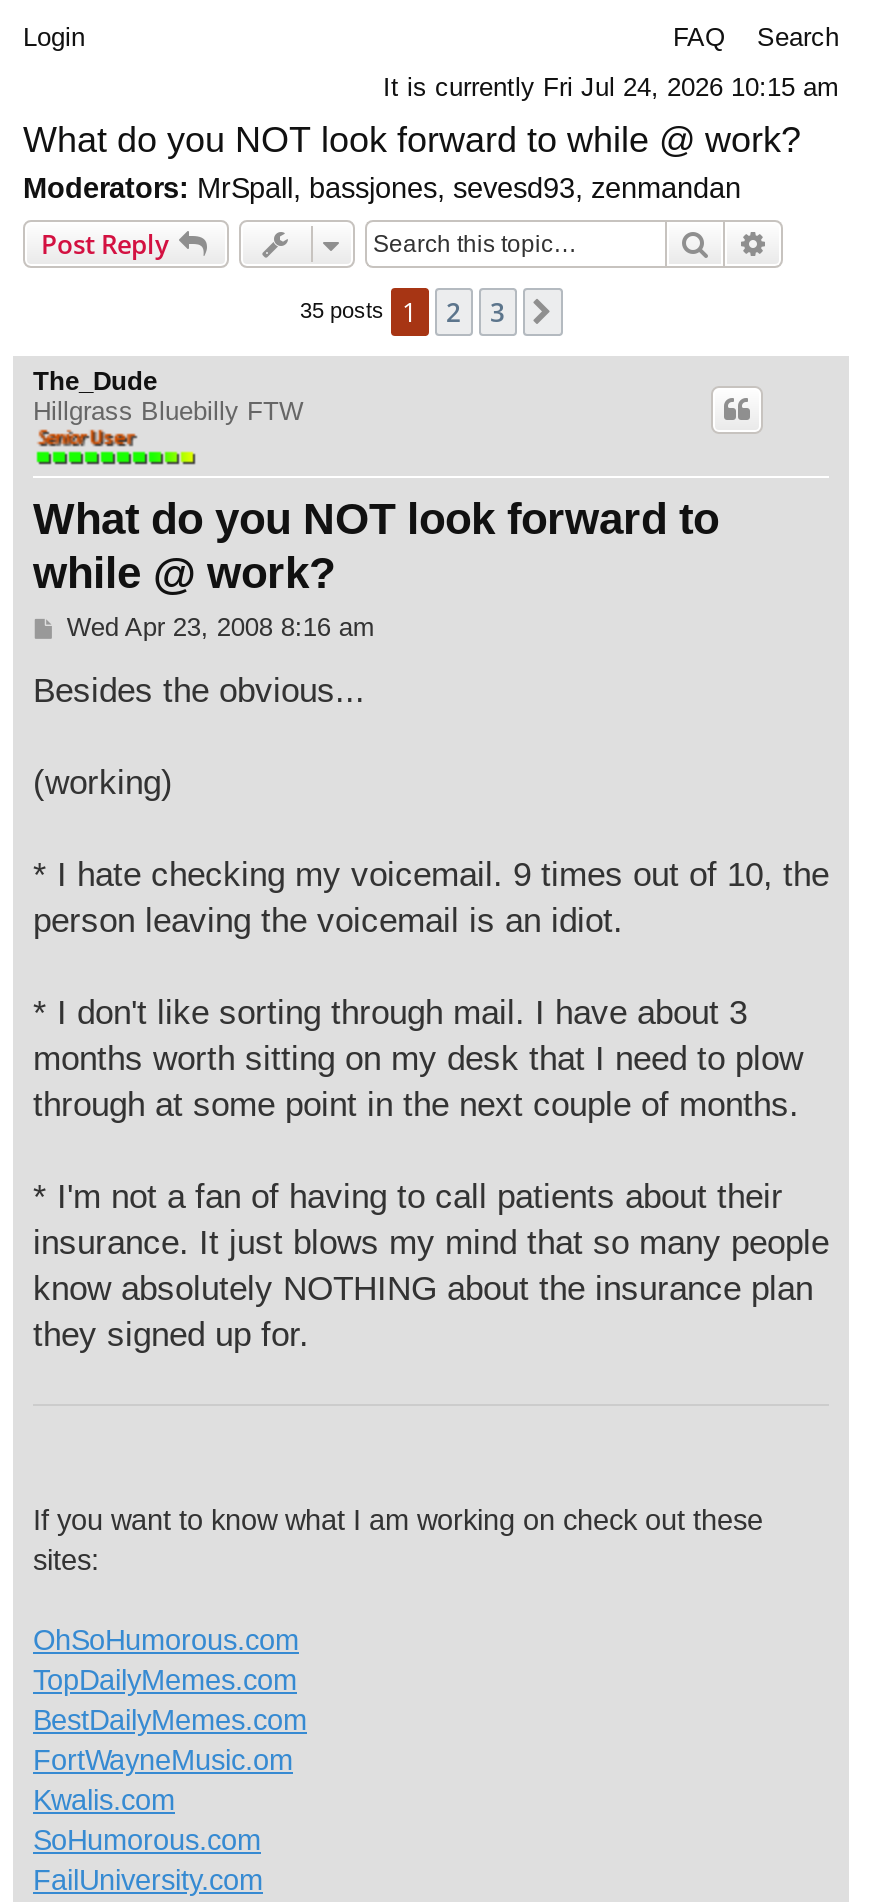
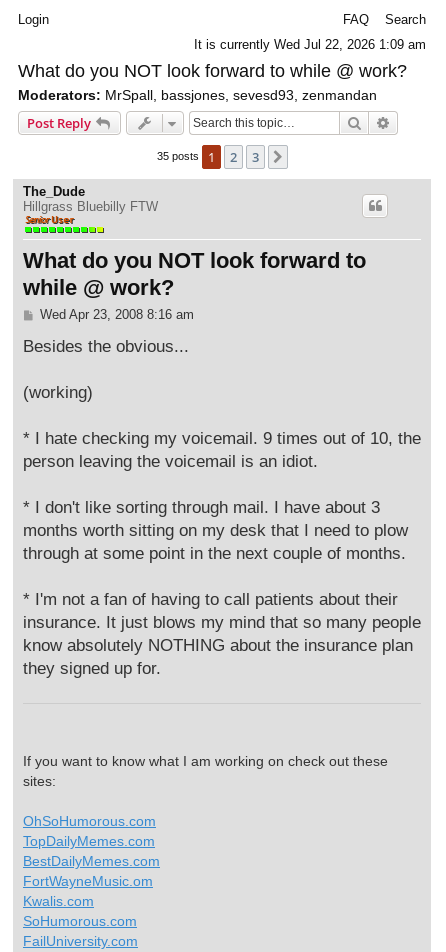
[383,72,839,102] It is currently Fri Jul 24, 2026 10:15 am -> [194,37,426,52] It is currently Wed Jul 22, 2026 1:09 am

